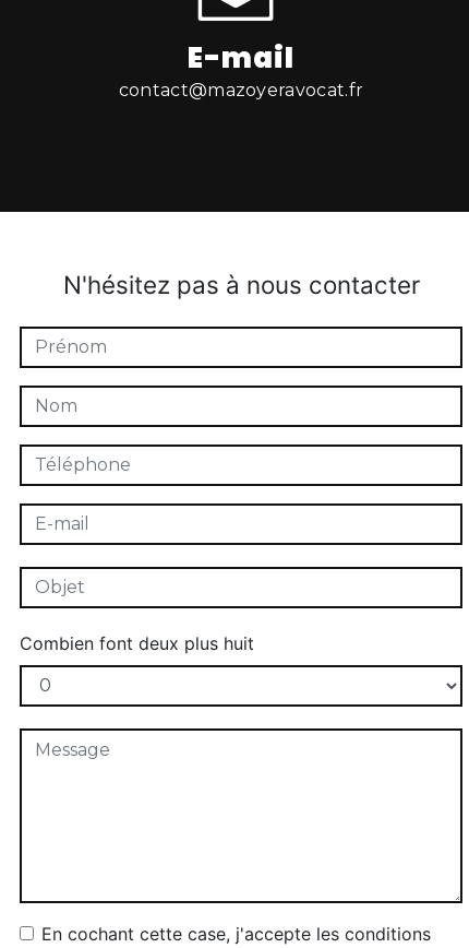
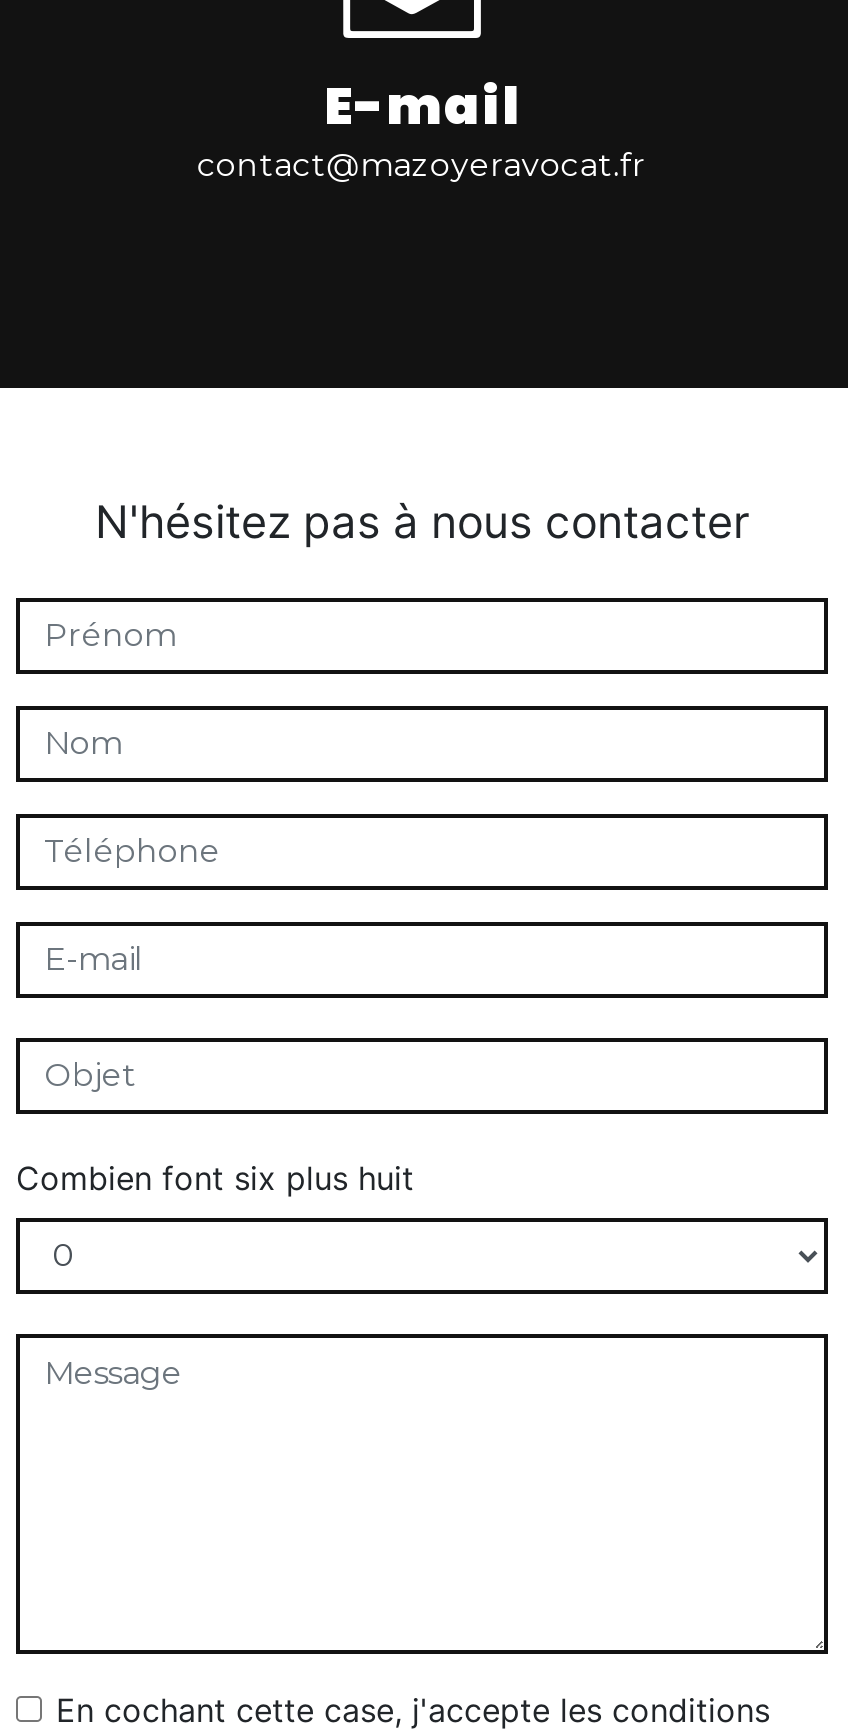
[20,632,254,654] Combien font deux plus huit -> [16,1158,414,1198] Combien font six plus huit

